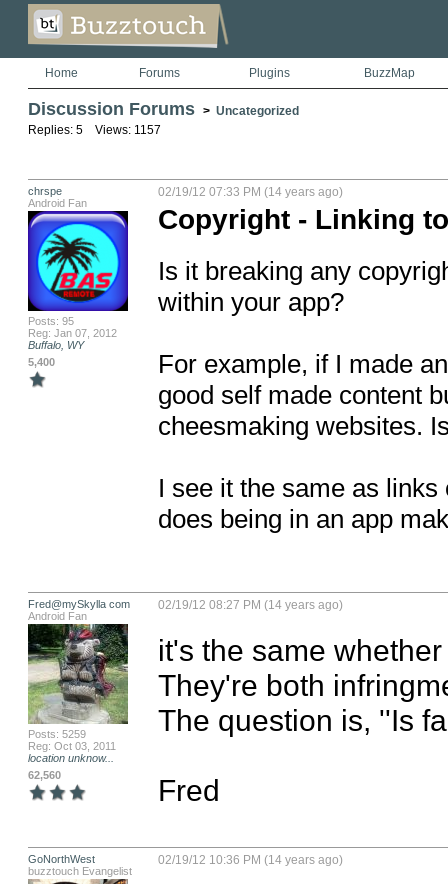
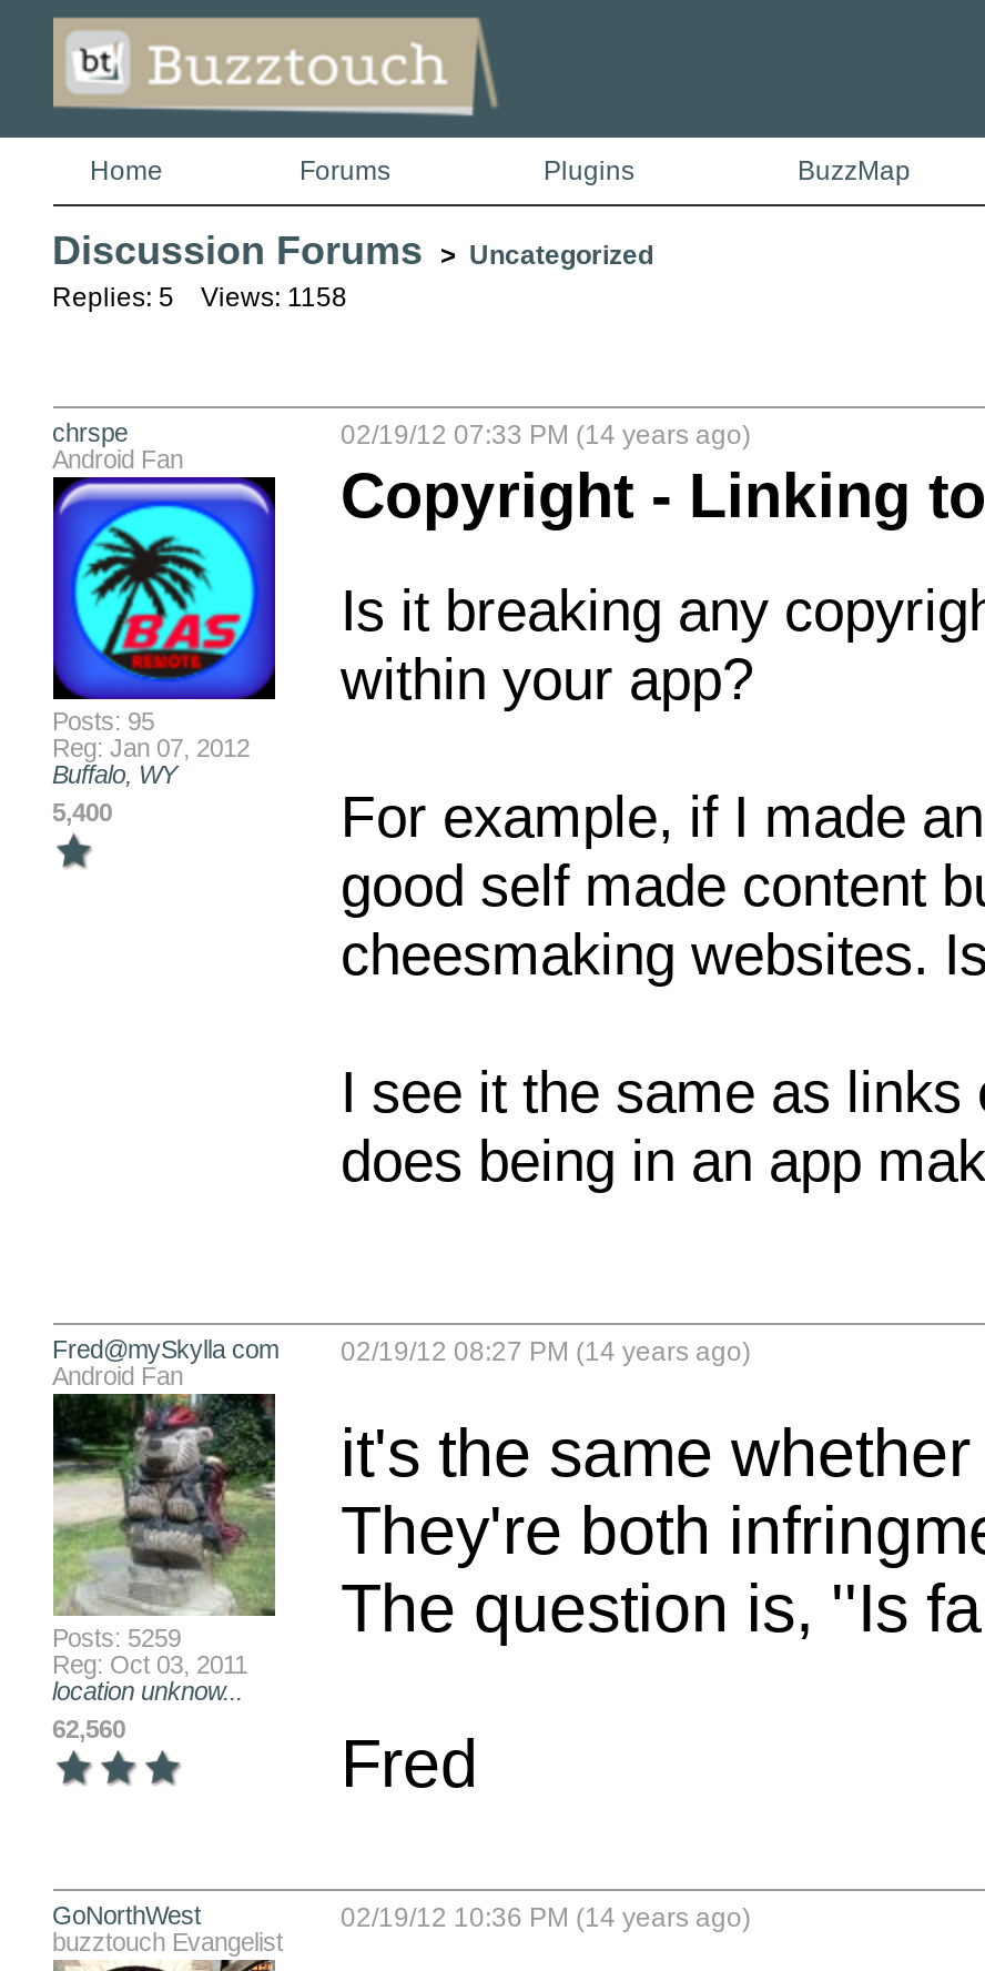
[27,123,160,137] Replies: 5 Views: 1157 -> [52,282,347,313] Replies: 5 Views: 1158

